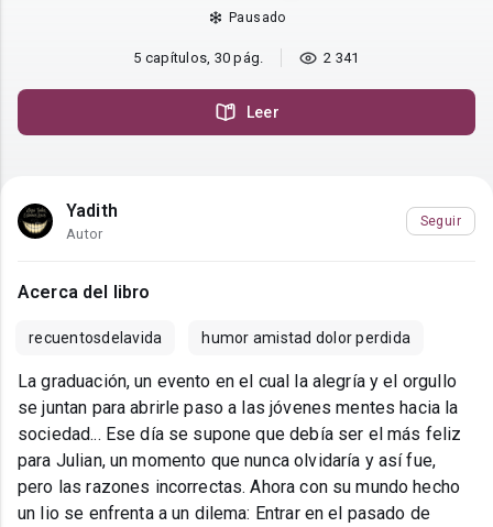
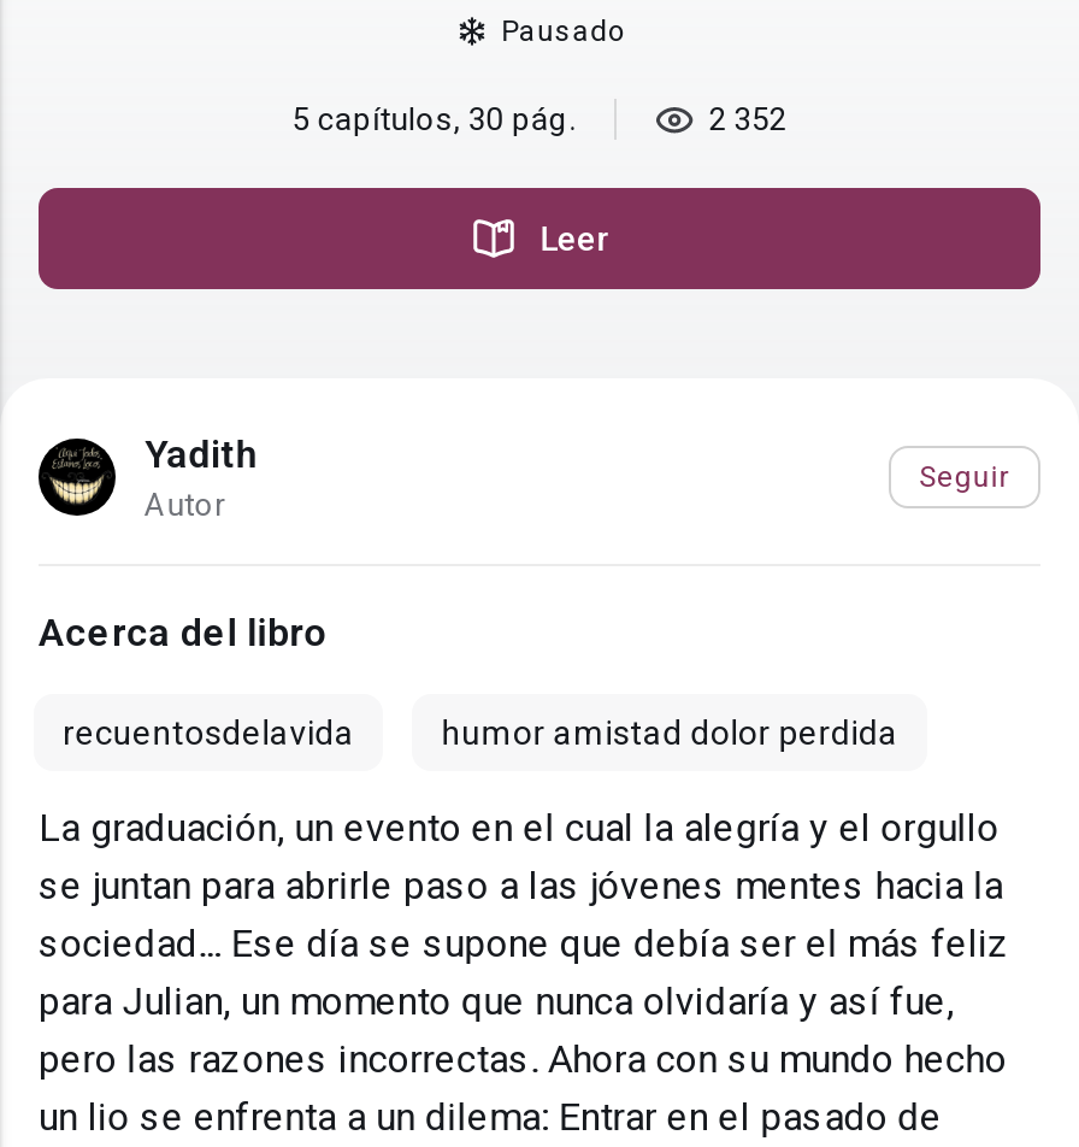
[324,50,359,66] 2 341 -> [709,101,787,138] 2 352

